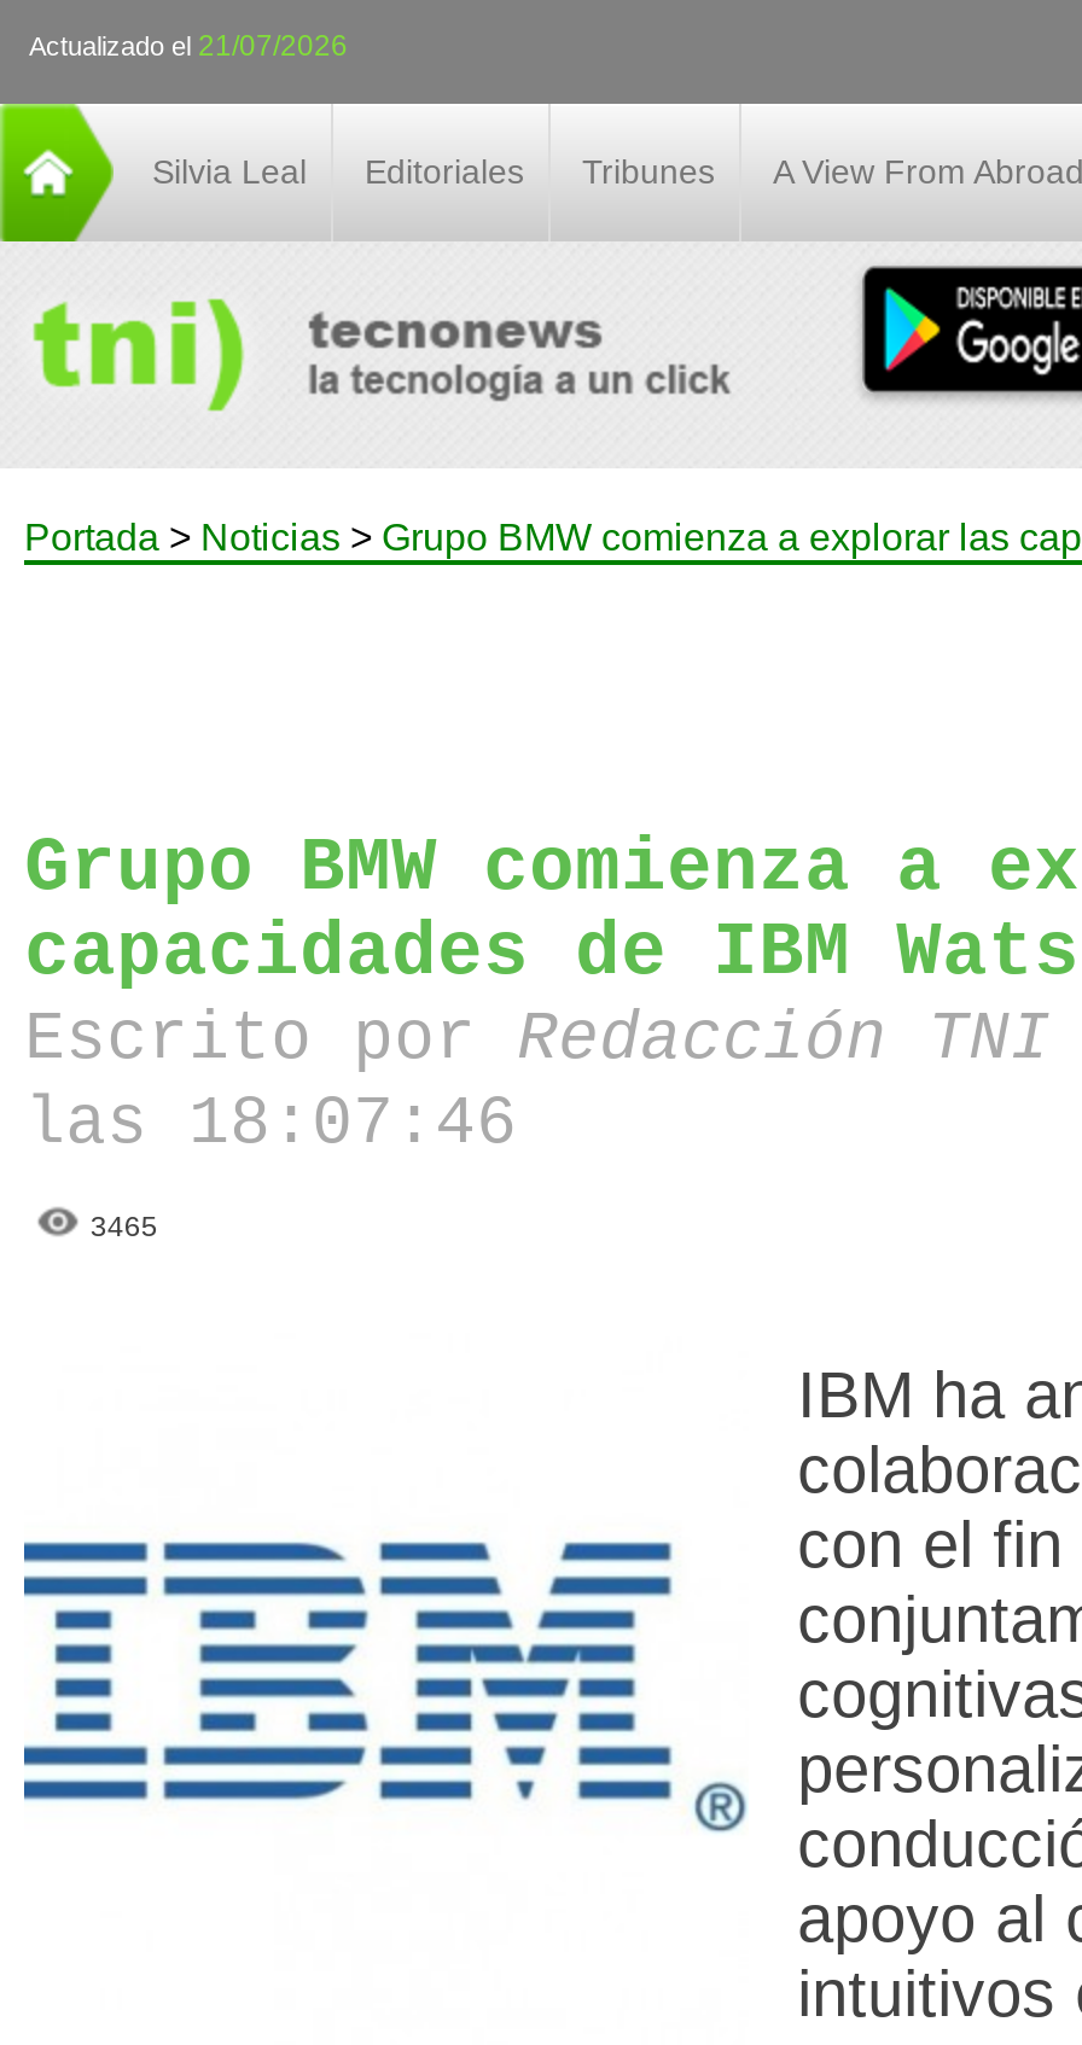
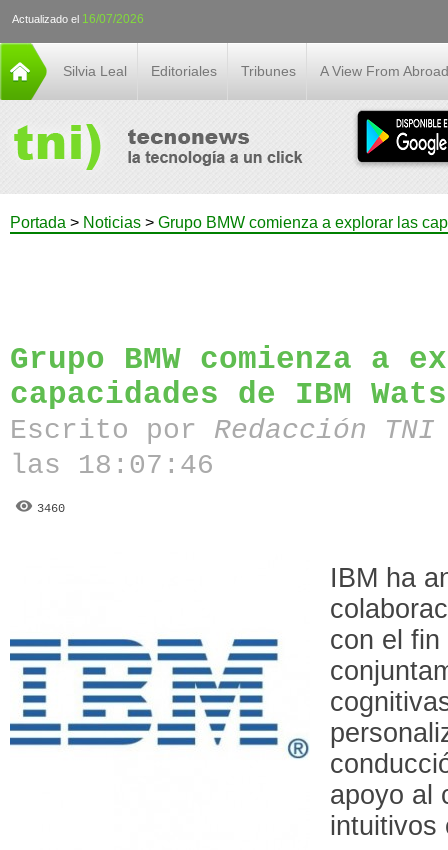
[29,29,348,63] Actualizado el 21/07/2026 -> [12,12,144,26] Actualizado el 16/07/2026
[90,1212,157,1246] 3465 -> [37,502,65,516] 3460

